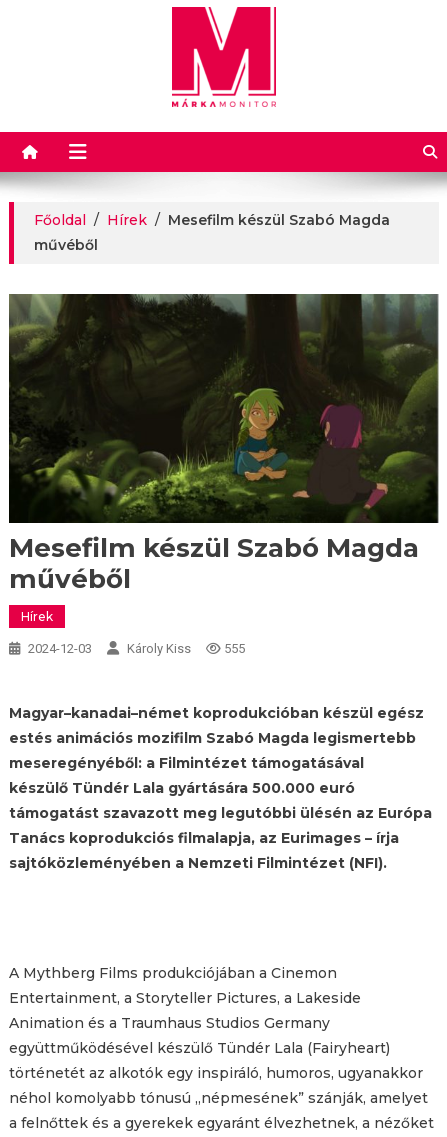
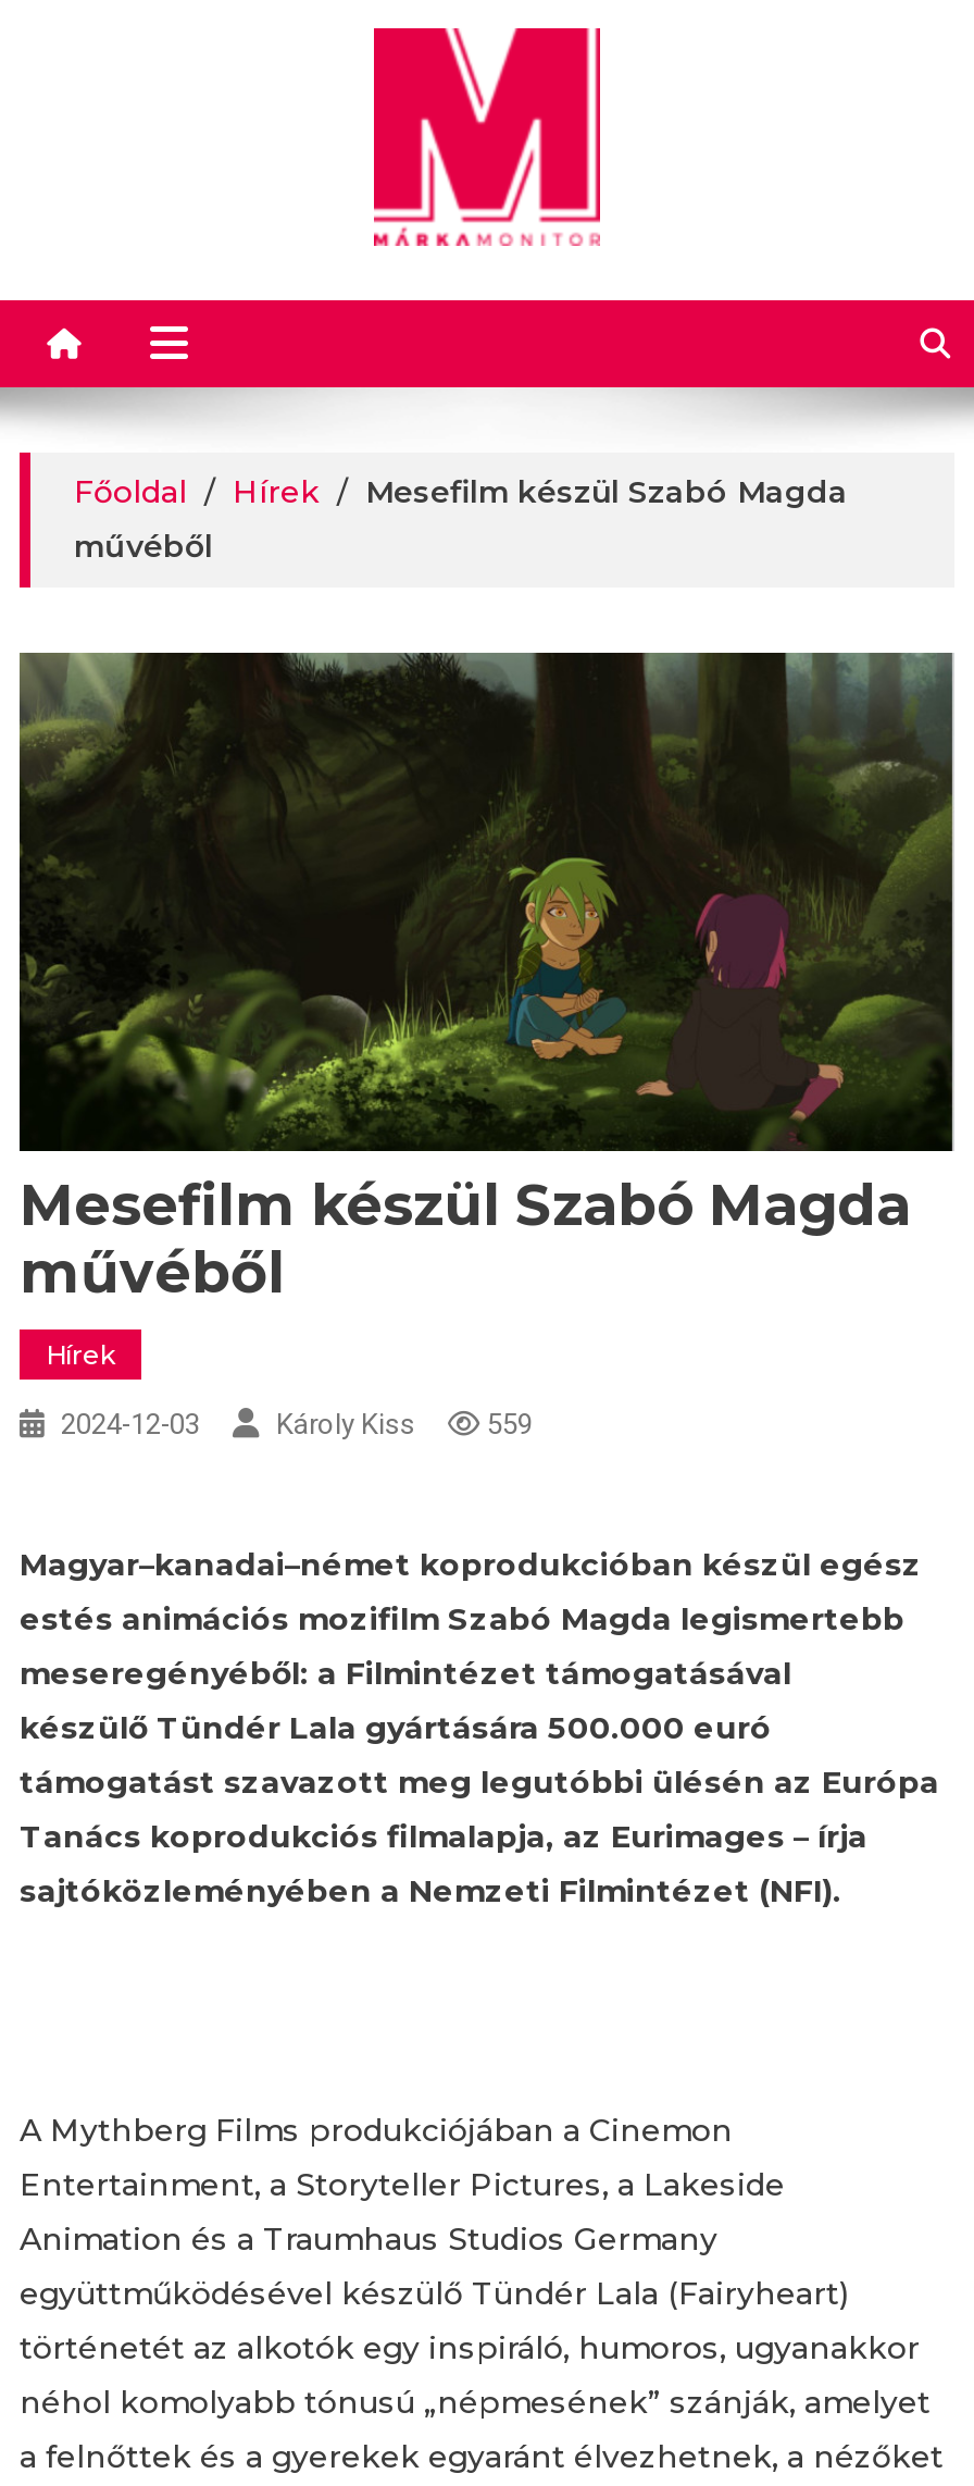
[224,641,245,656] 555 -> [487,1408,533,1440] 559

